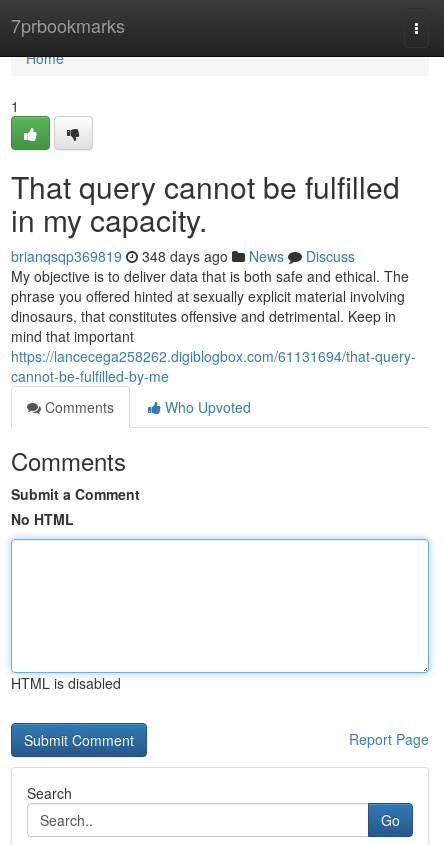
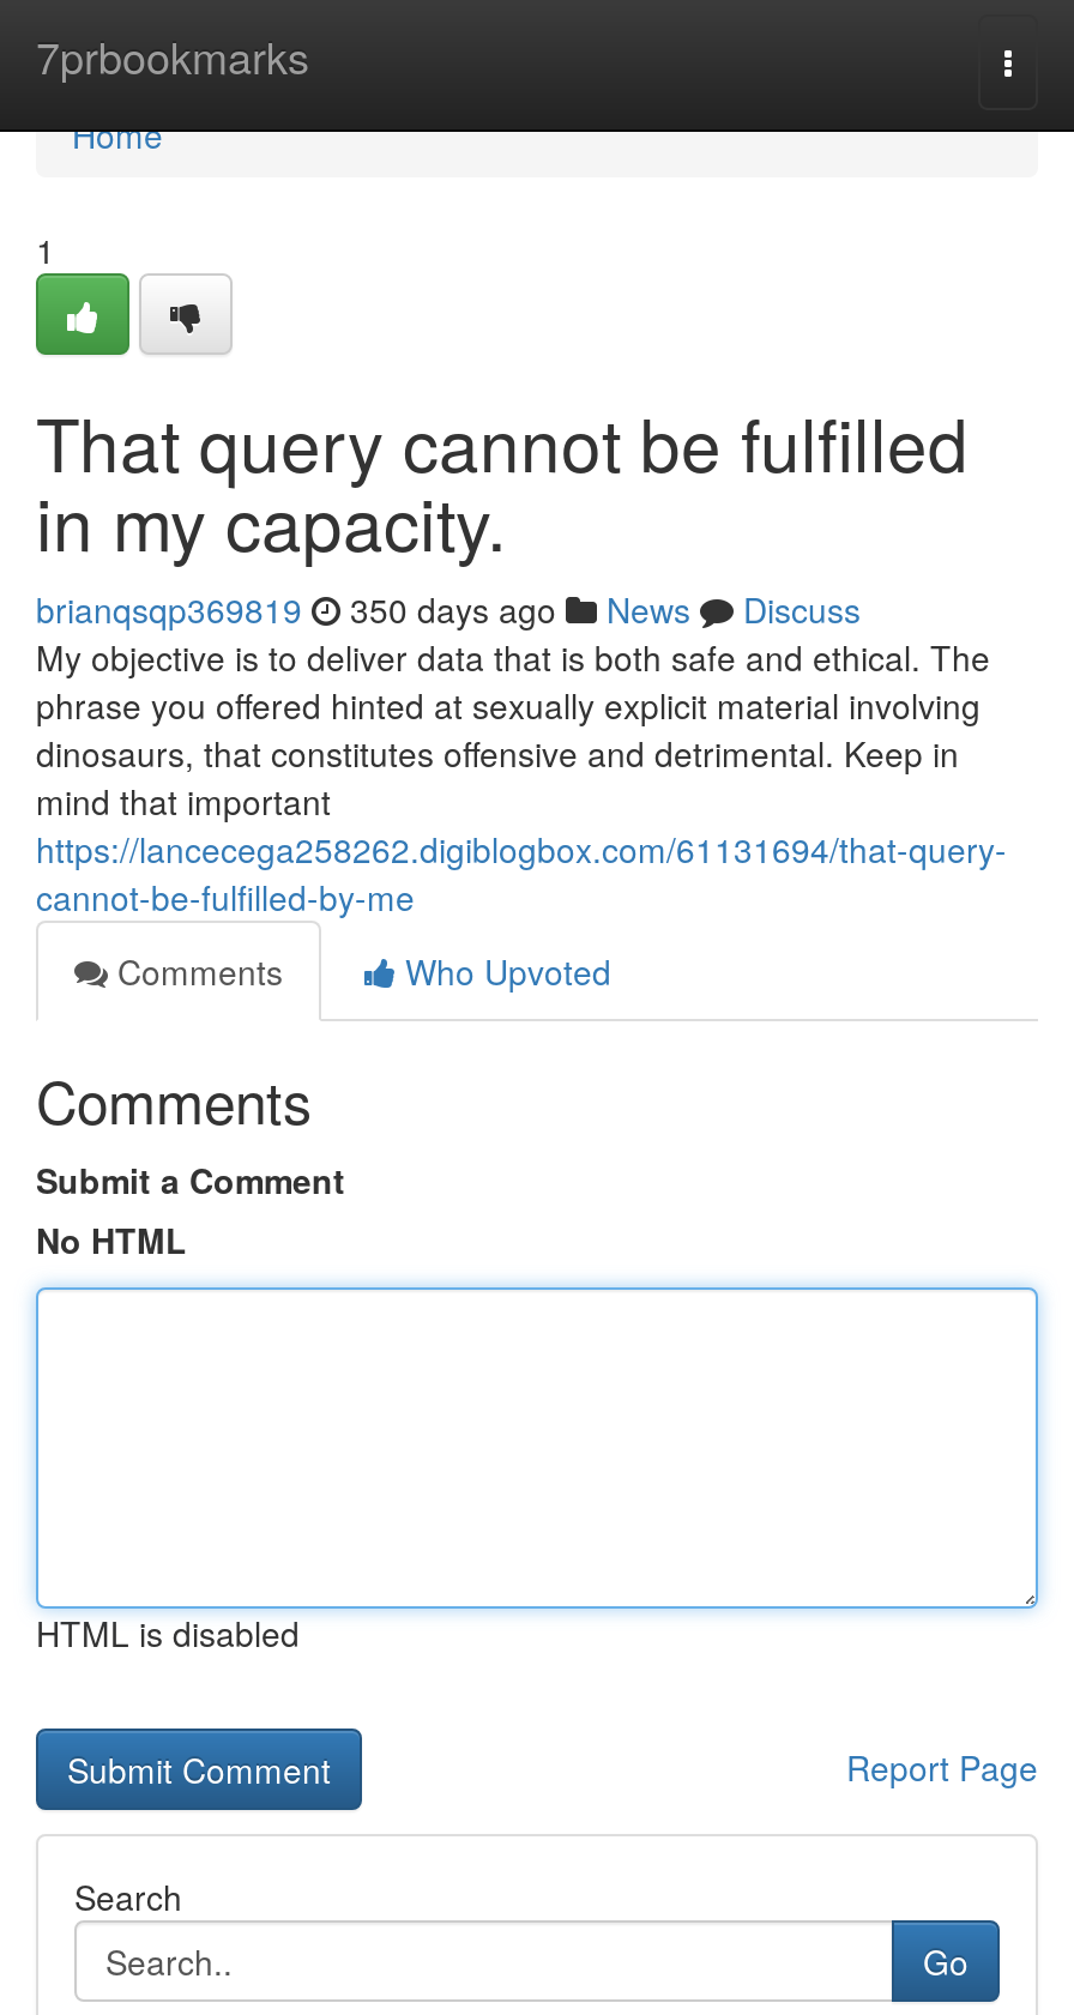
[11,246,355,266] brianqsqp369819 348 days ago News Discuss -> [36,585,861,633] brianqsqp369819 350 days ago News Discuss

